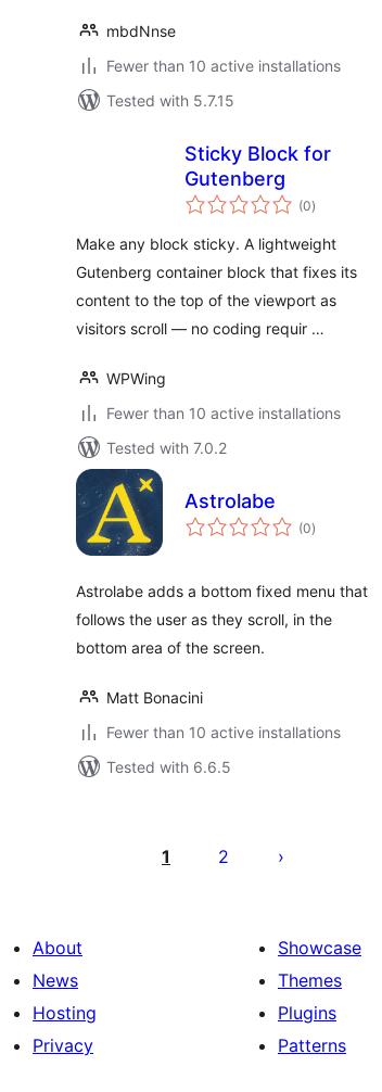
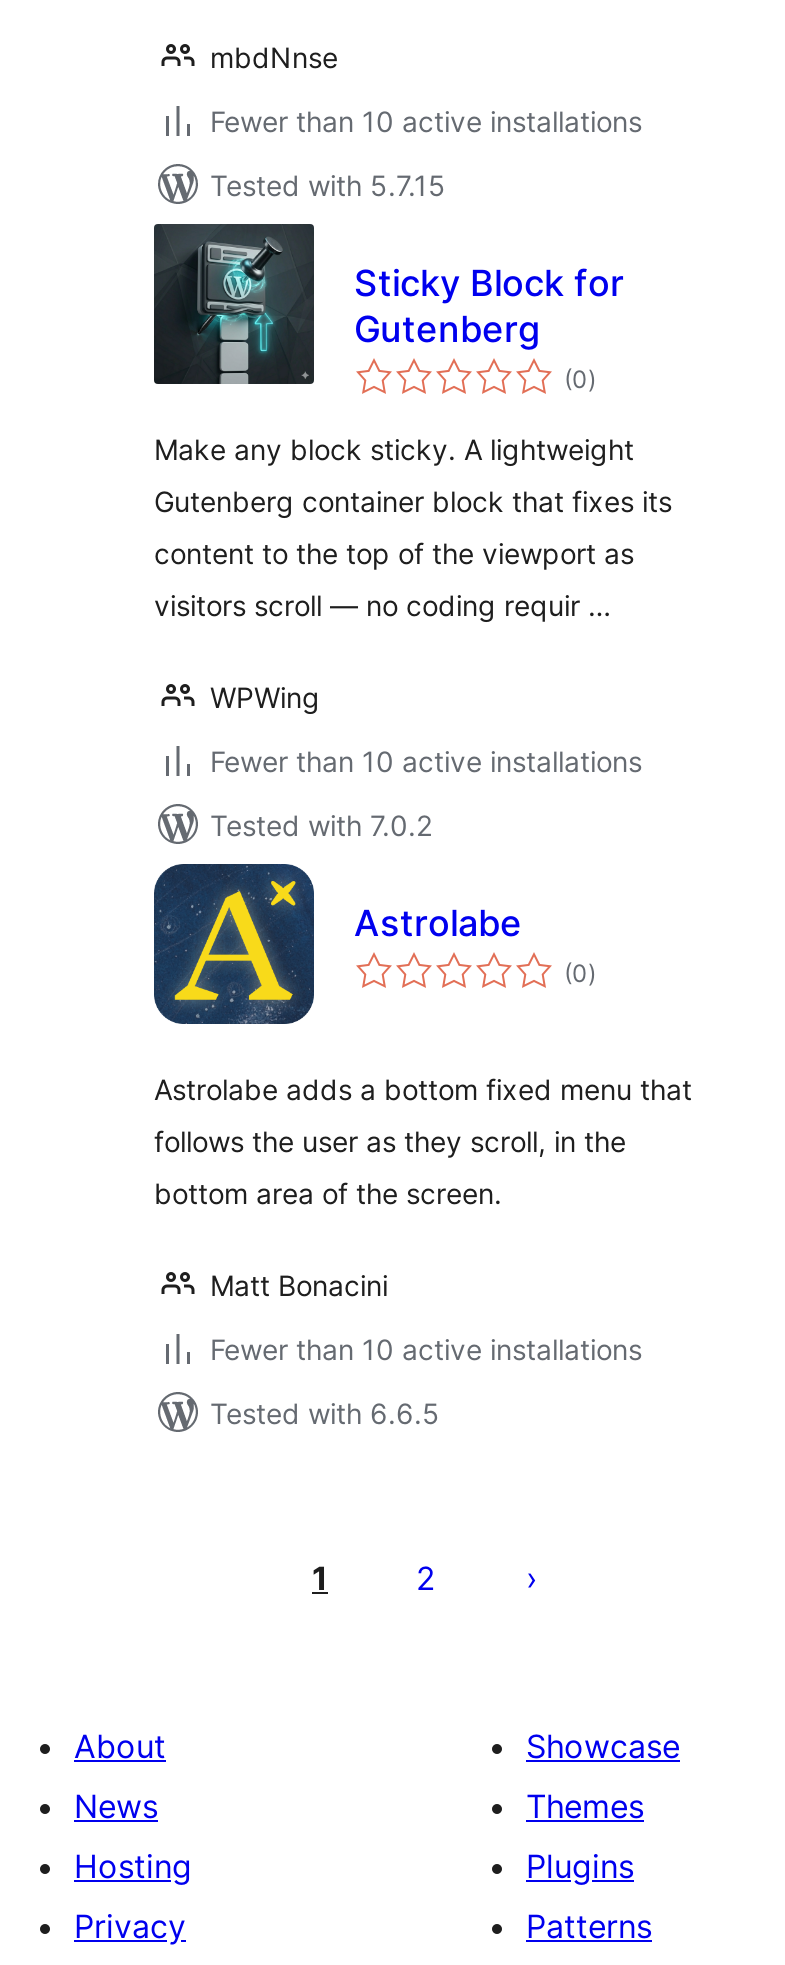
none -> [152,222,316,386] [image]

